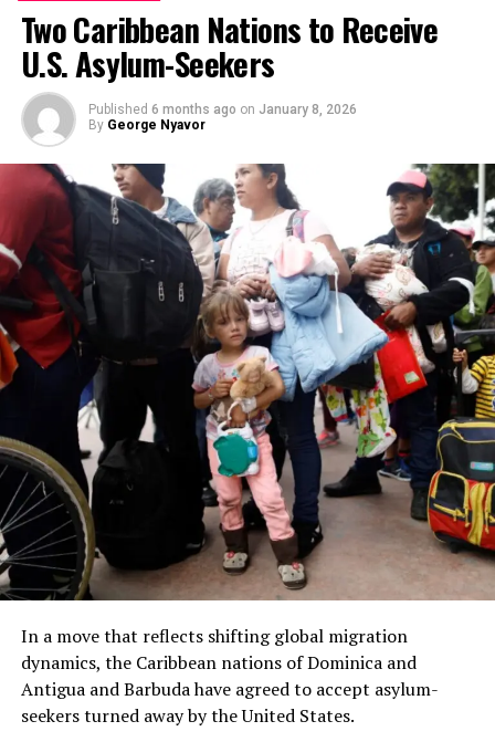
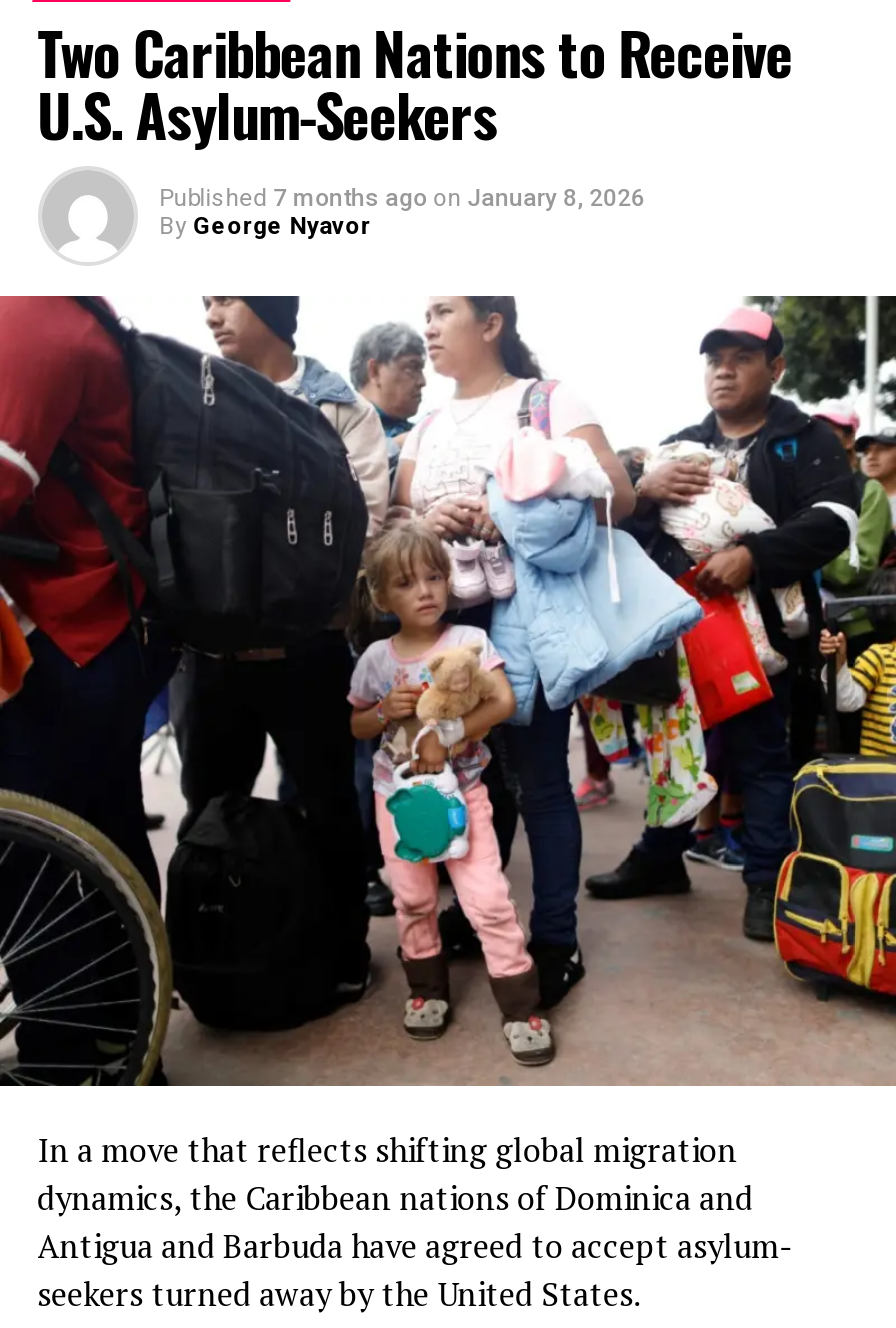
[88,102,357,117] Published 6 months ago on January 8, 2026 -> [159,184,645,212] Published 7 months ago on January 8, 2026

